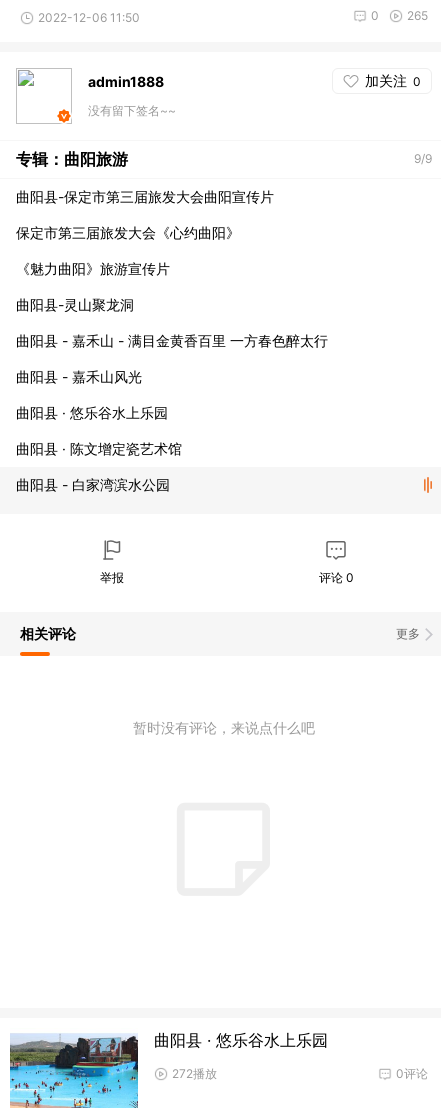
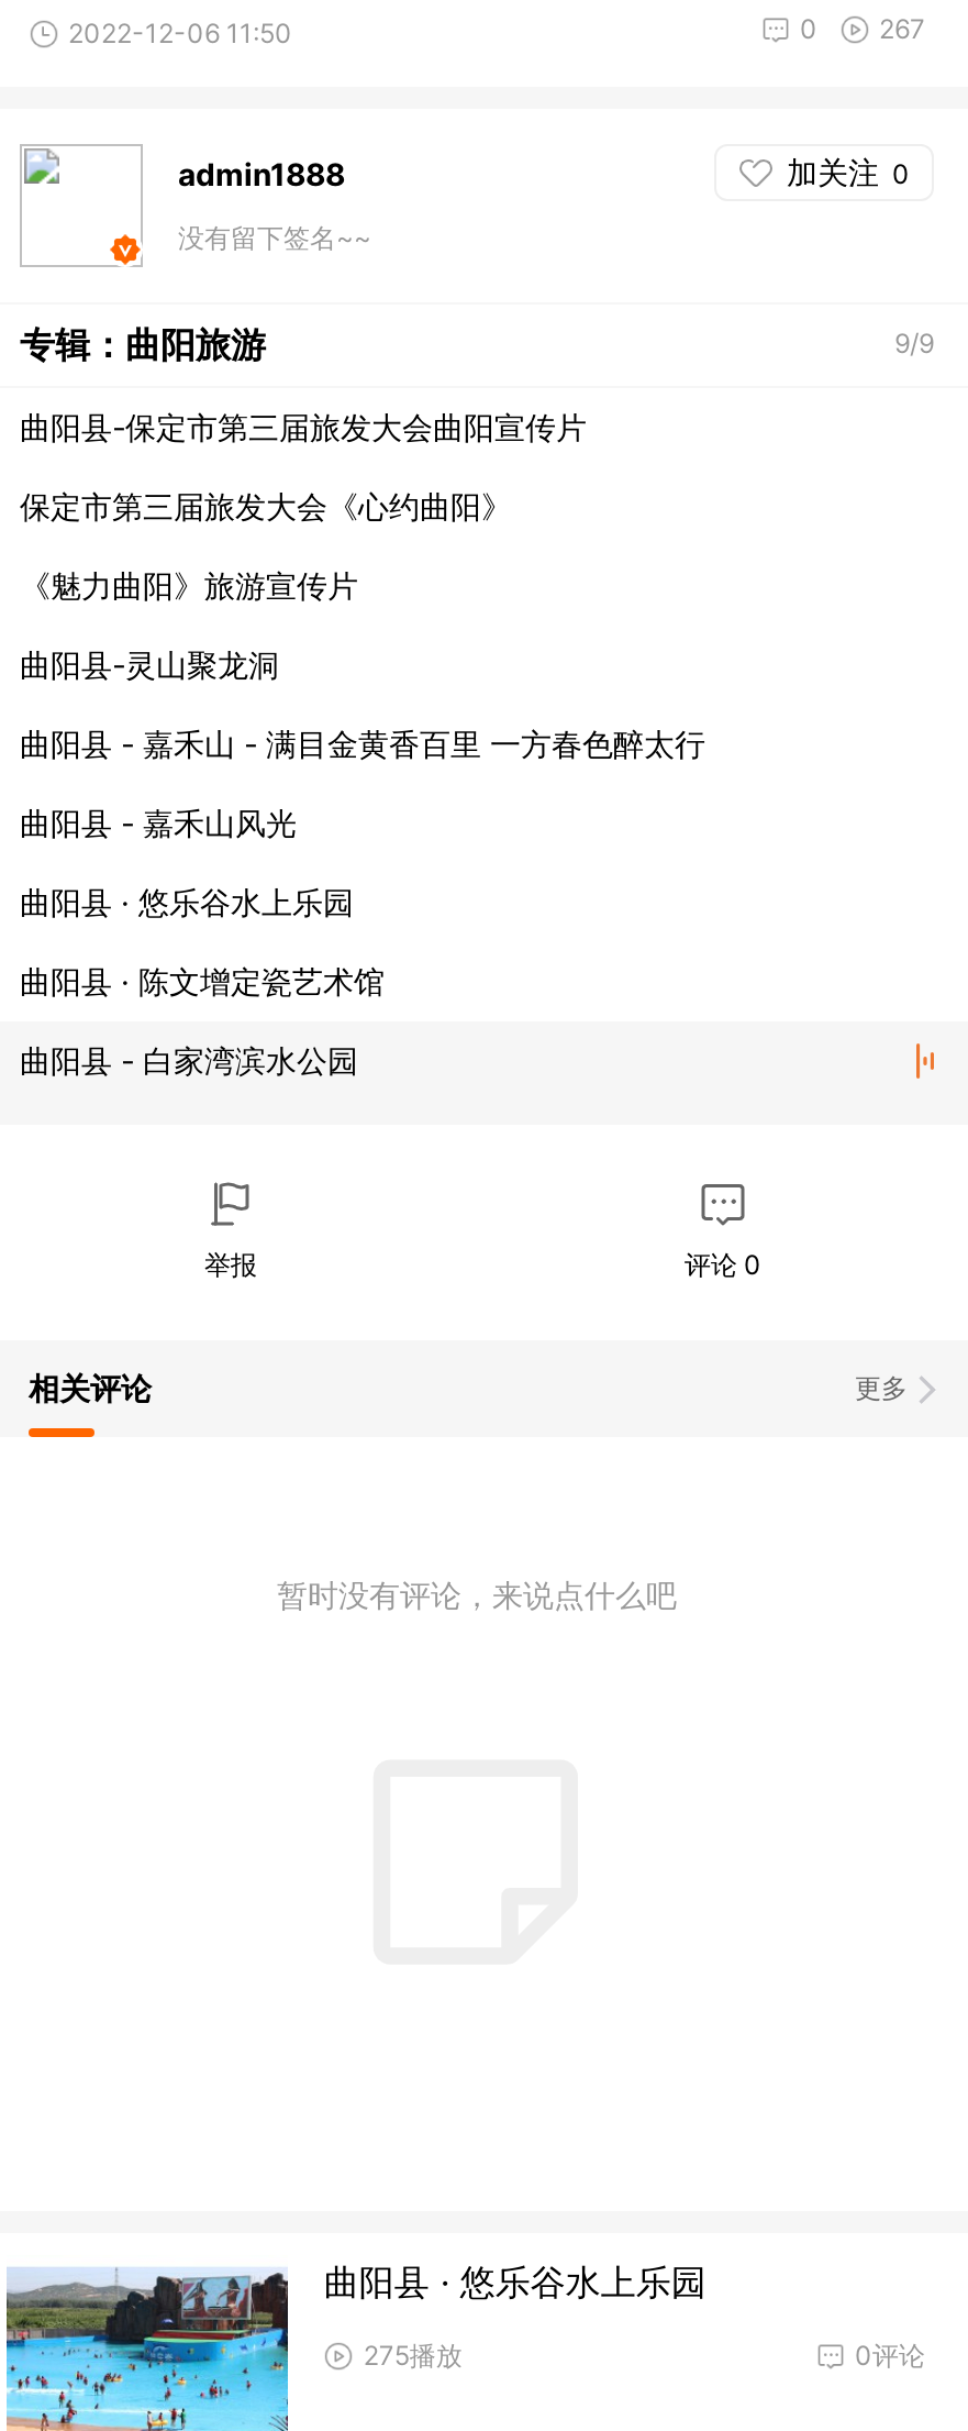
[371,8,428,23] 0 265 -> [800,12,925,45] 0 267
[172,1066,217,1081] 272播放 -> [363,2339,462,2372] 275播放

